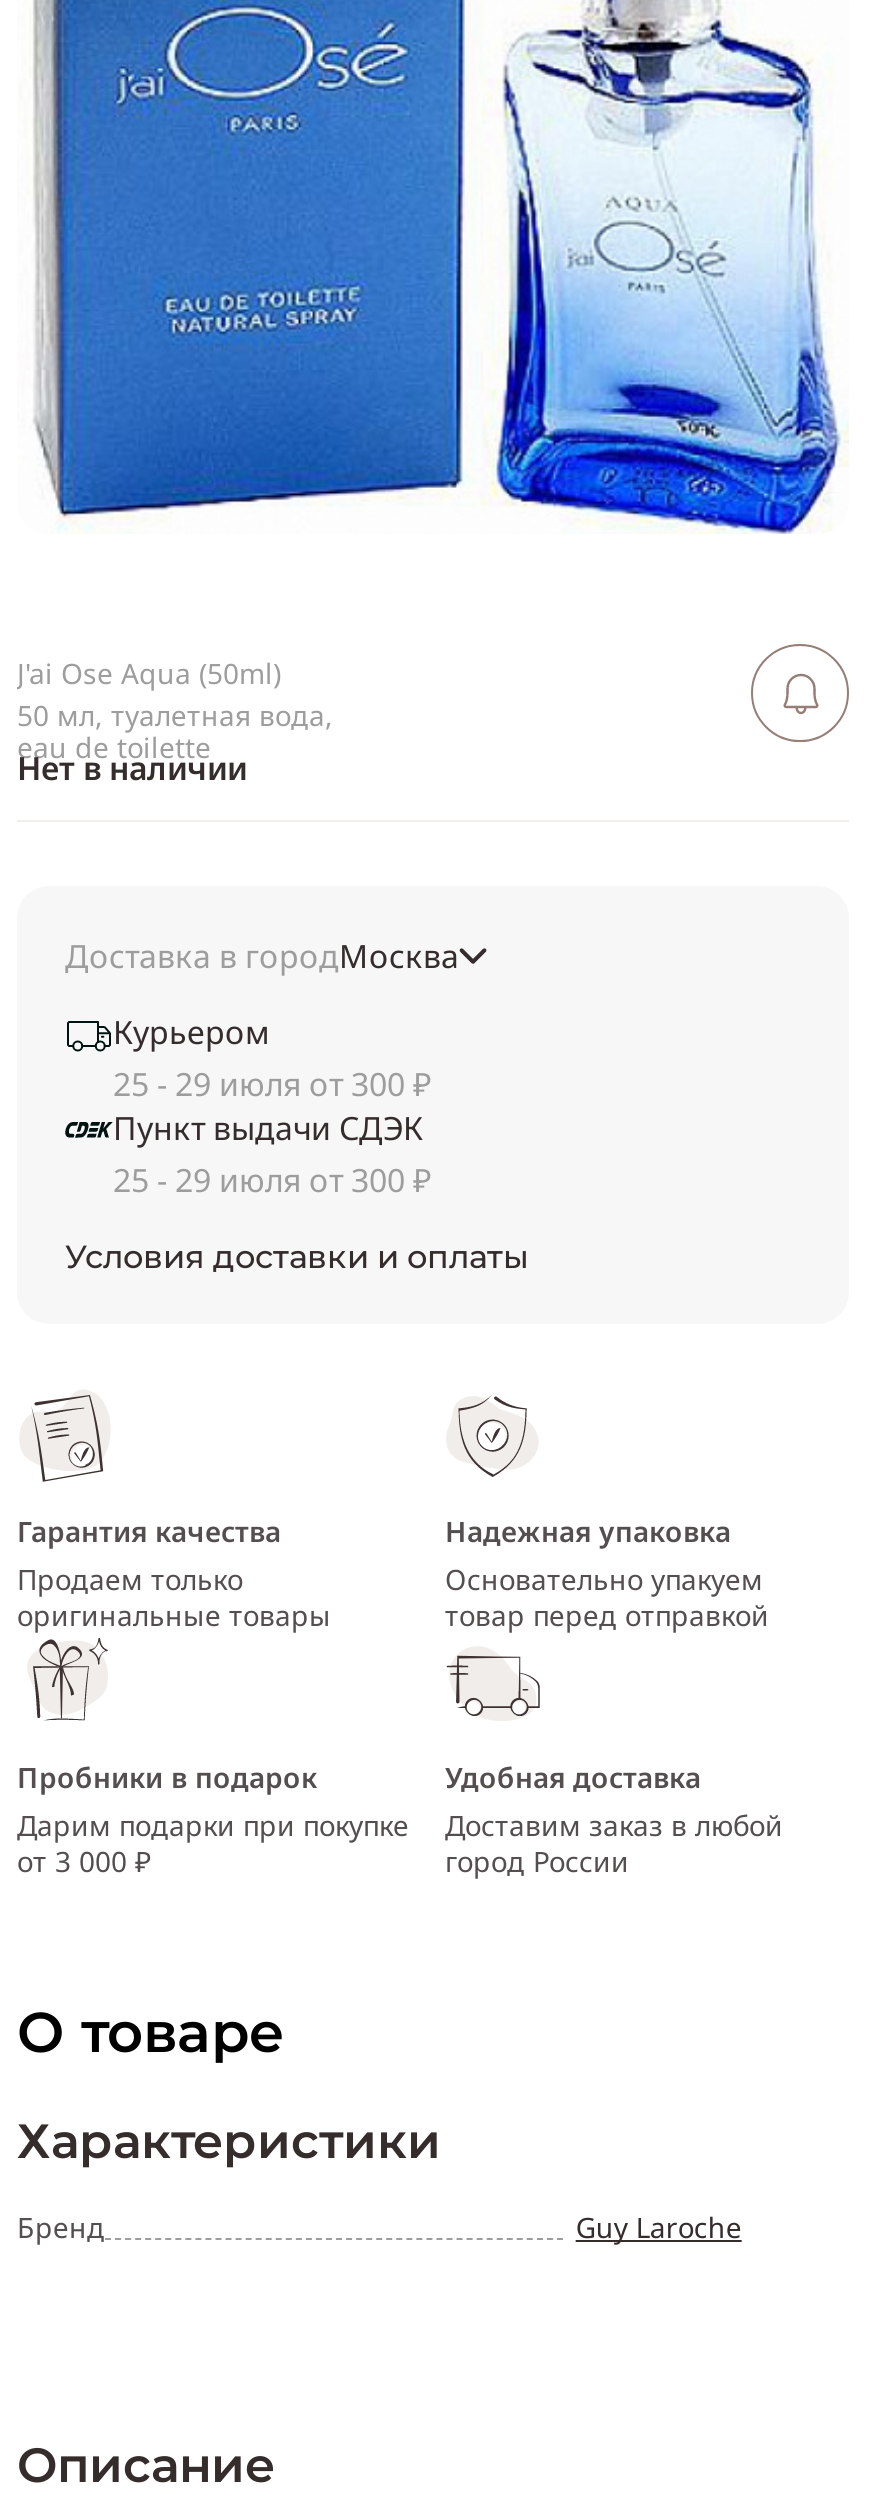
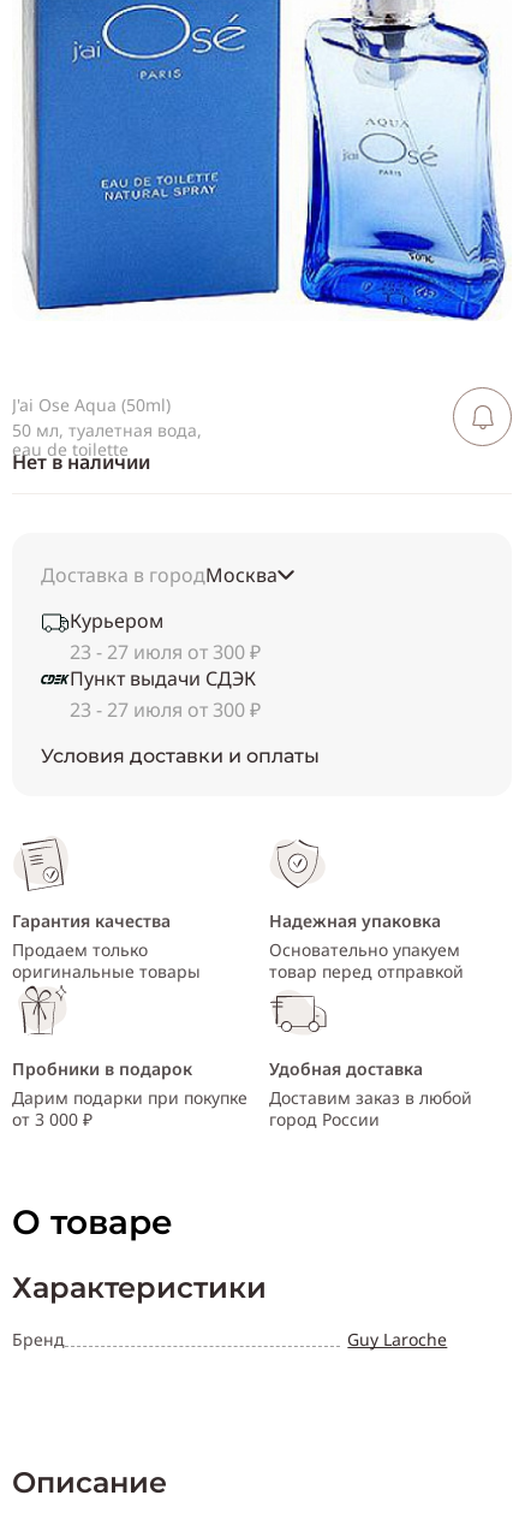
[113,1062,431,1106] 25 - 29 июля от 300 ₽ -> [70,639,261,665] 23 - 27 июля от 300 ₽
[113,1158,431,1202] 25 - 29 июля от 300 ₽ -> [70,696,261,723] 23 - 27 июля от 300 ₽

